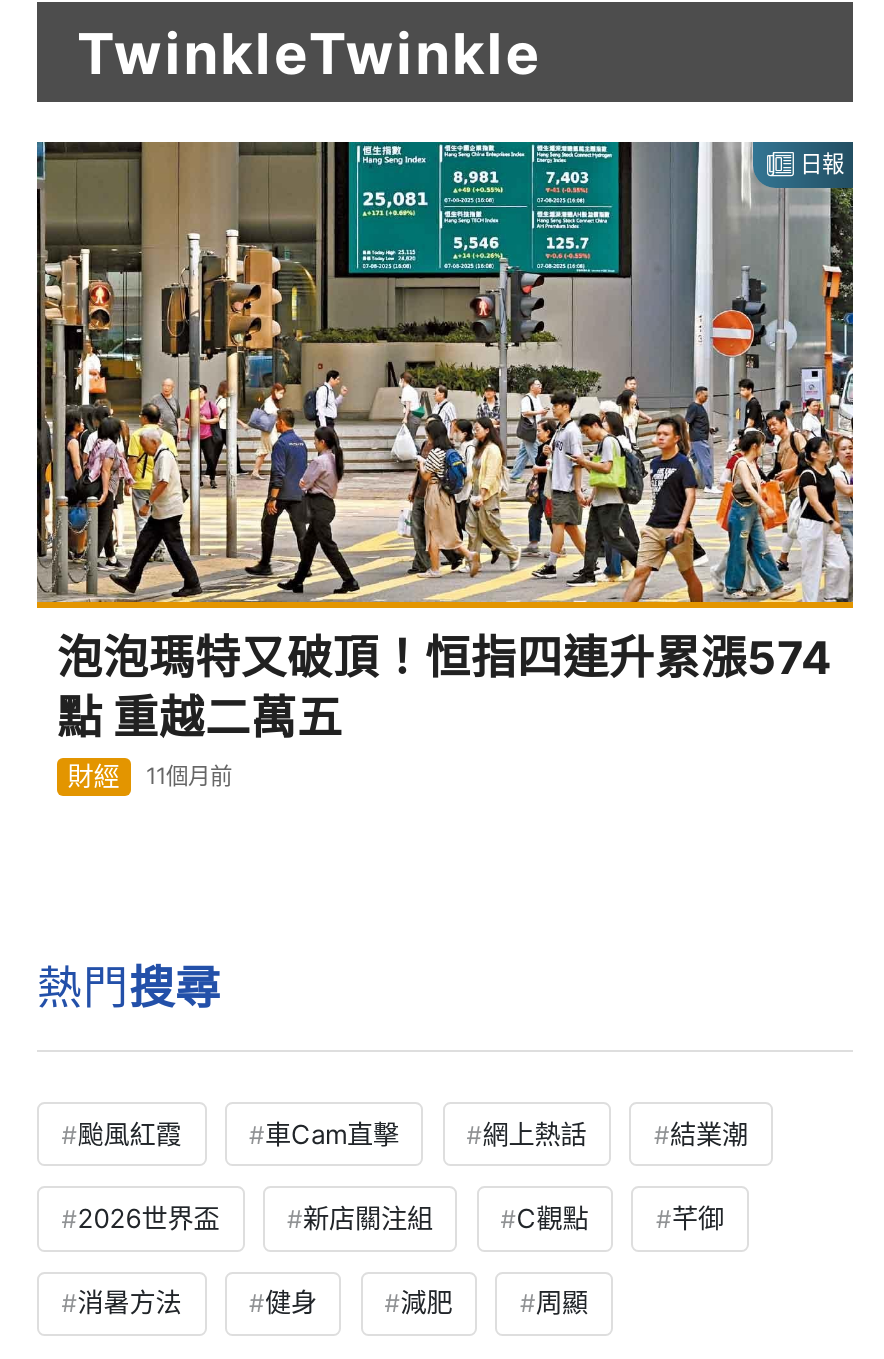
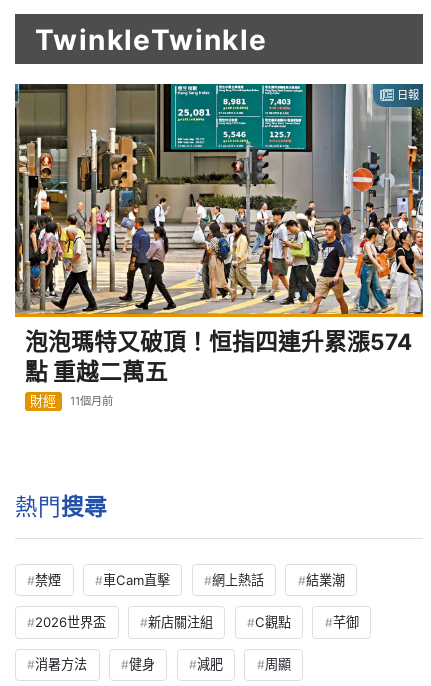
[77,1117,181,1149] 颱風紅霞 -> [35,572,61,588] 禁煙

